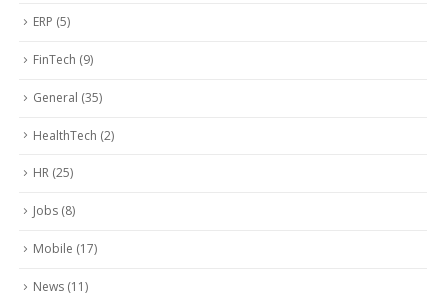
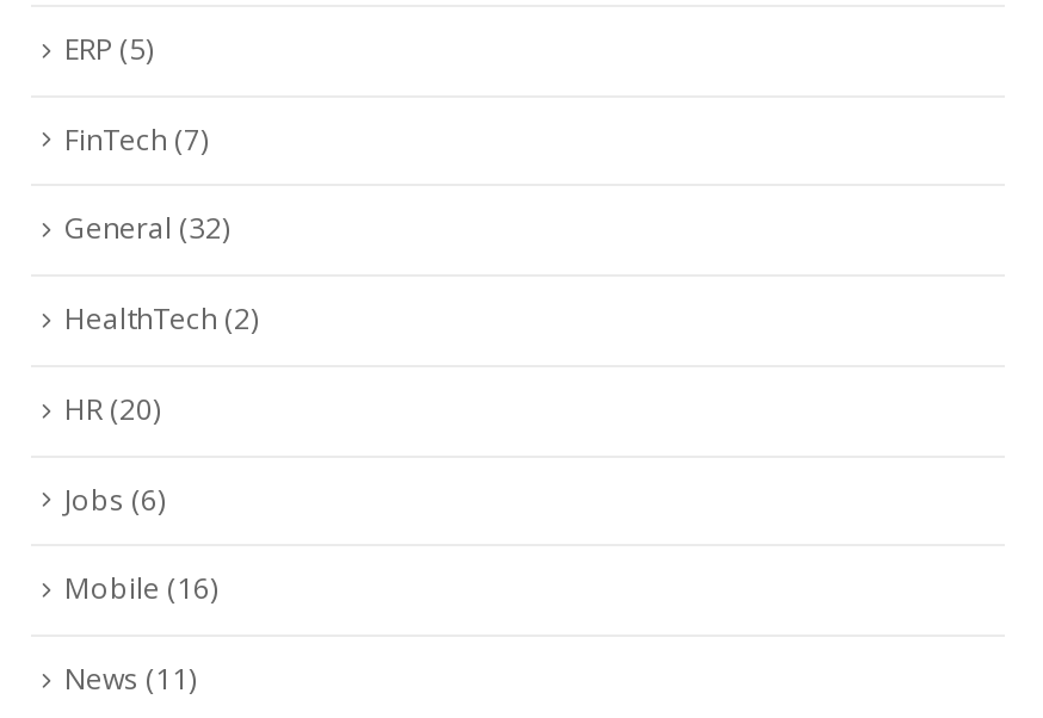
[33,51,93,68] FinTech (9) -> [64,118,208,159] FinTech (7)
[33,89,102,106] General (35) -> [64,208,229,249] General (32)
[33,164,73,181] HR (25) -> [64,389,160,429] HR (20)
[33,202,75,219] Jobs (8) -> [64,479,165,519] Jobs (6)
[33,240,97,257] Mobile (17) -> [64,569,217,609] Mobile (16)

